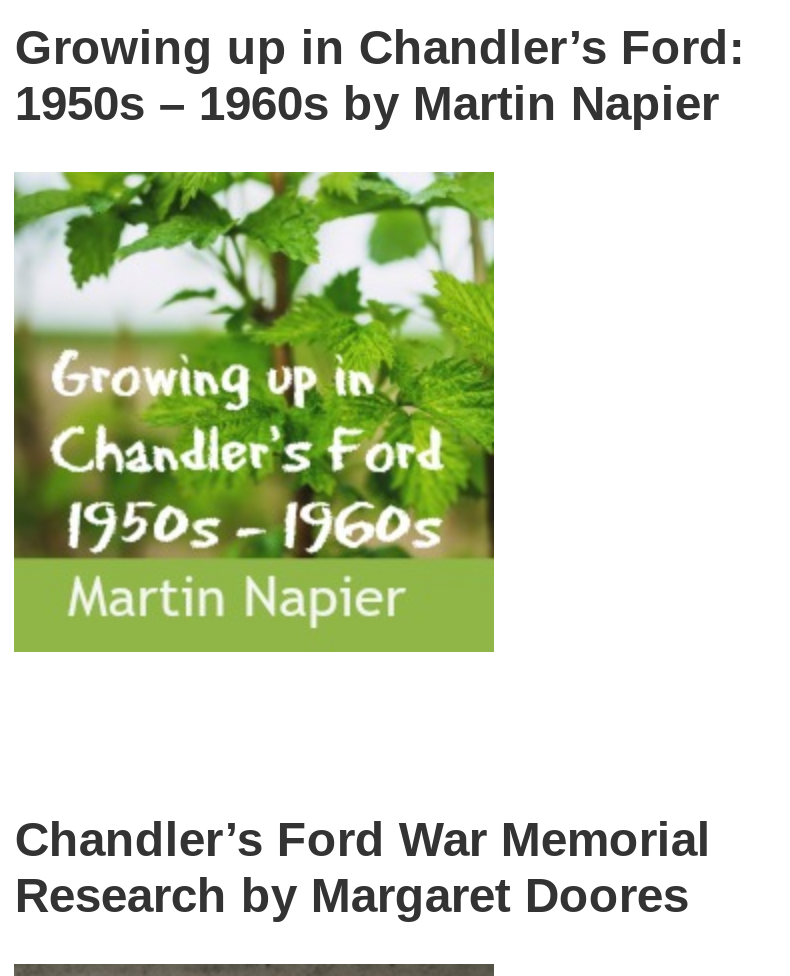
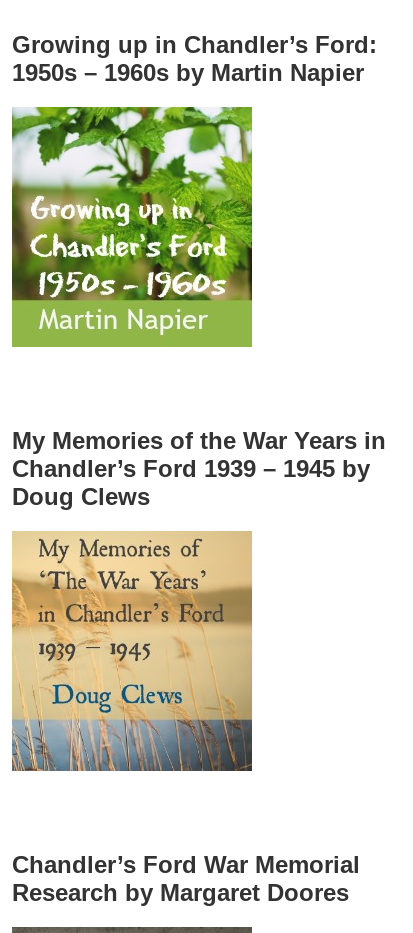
none -> [11,530,253,772] [image]
none -> [12,427,386,510] My Memories of the War Years in | Chandler’s Ford 1939 – 1945 by | Doug Clews

